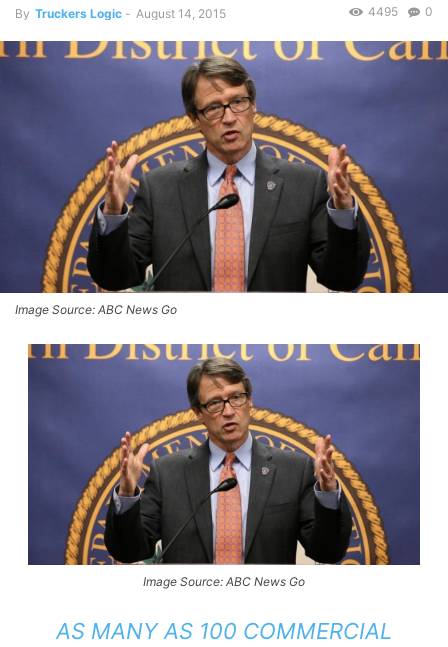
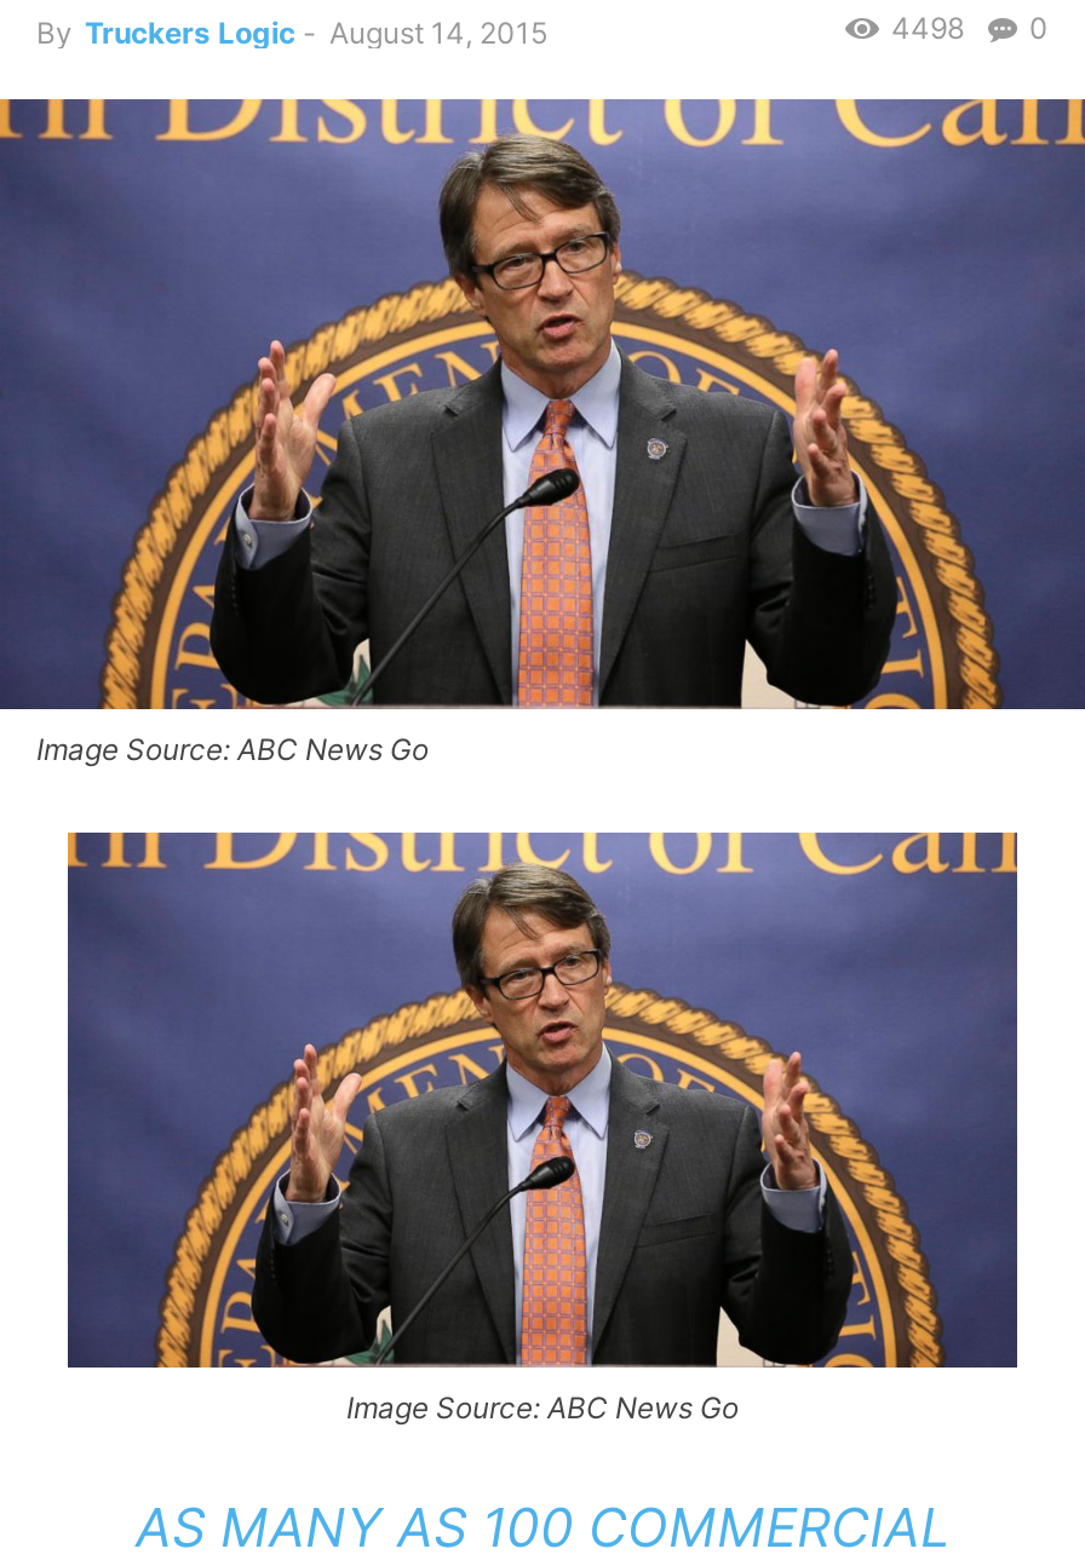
[368,4,433,19] 4495 0 -> [891,10,1049,46] 4498 0

